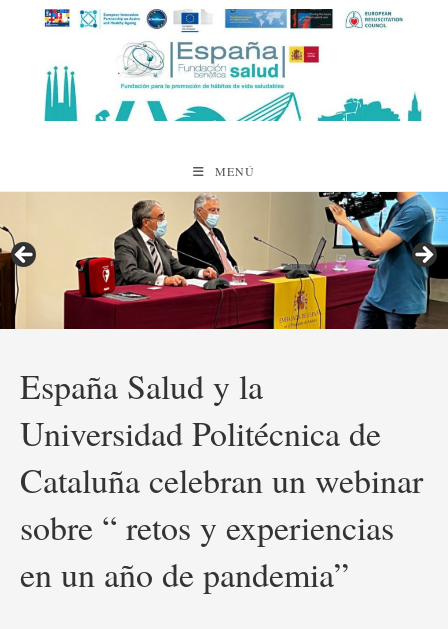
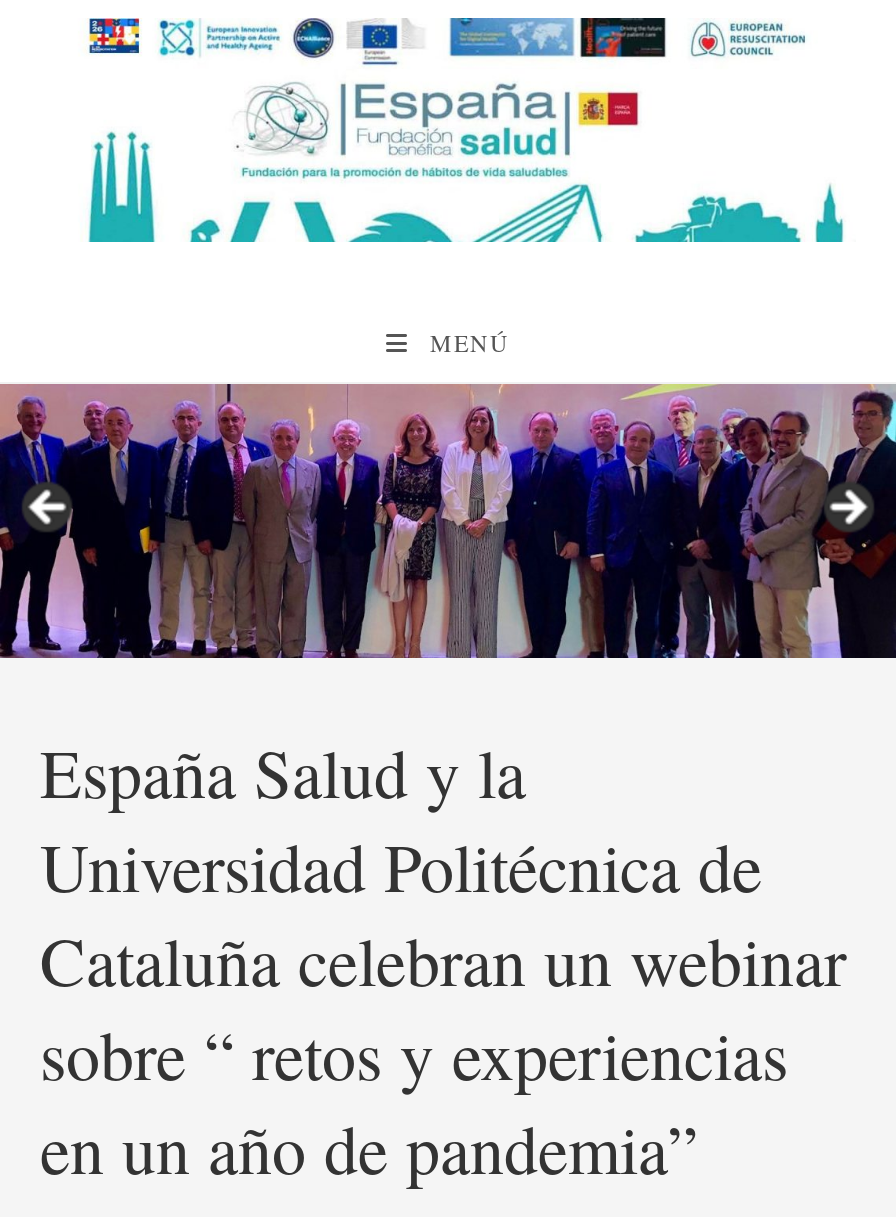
[3,191,445,330] [image] -> [6,382,890,660] [image]

